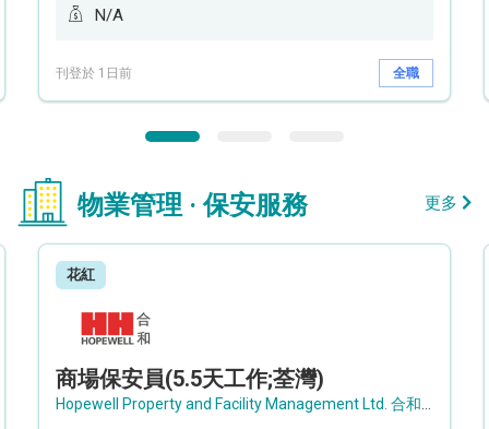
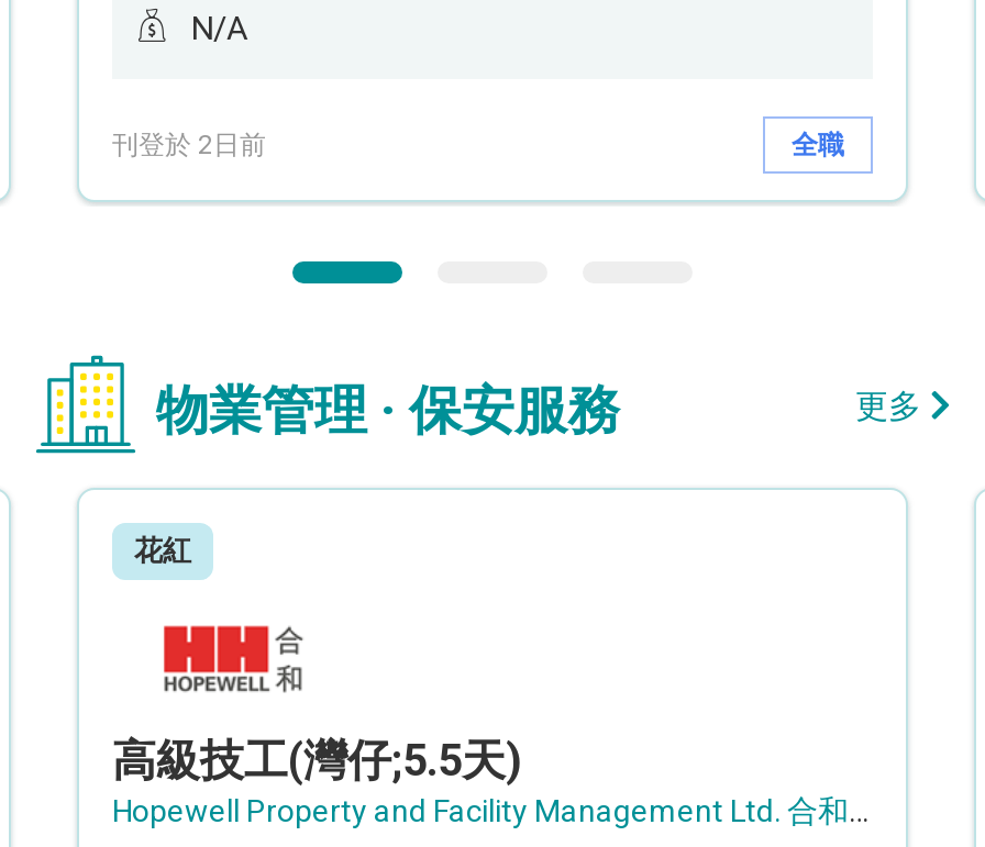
[56,65,132,80] 刊登於 1日前 -> [112,129,266,159] 刊登於 2日前
[56,366,324,392] 商場保安員(5.5天工作;荃灣) -> [112,734,521,786] 高級技工(灣仔;5.5天)

